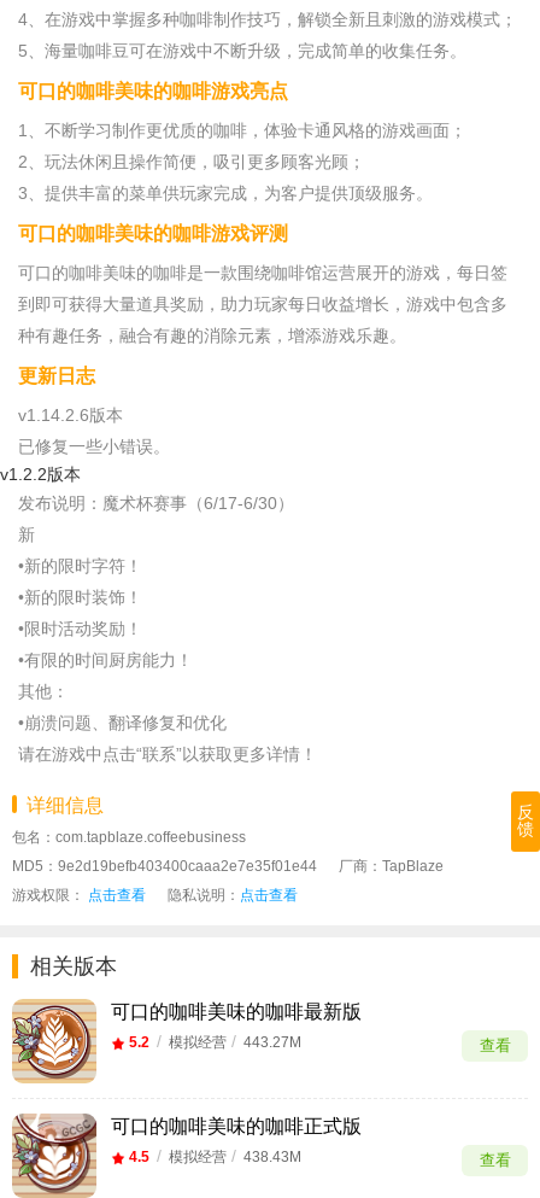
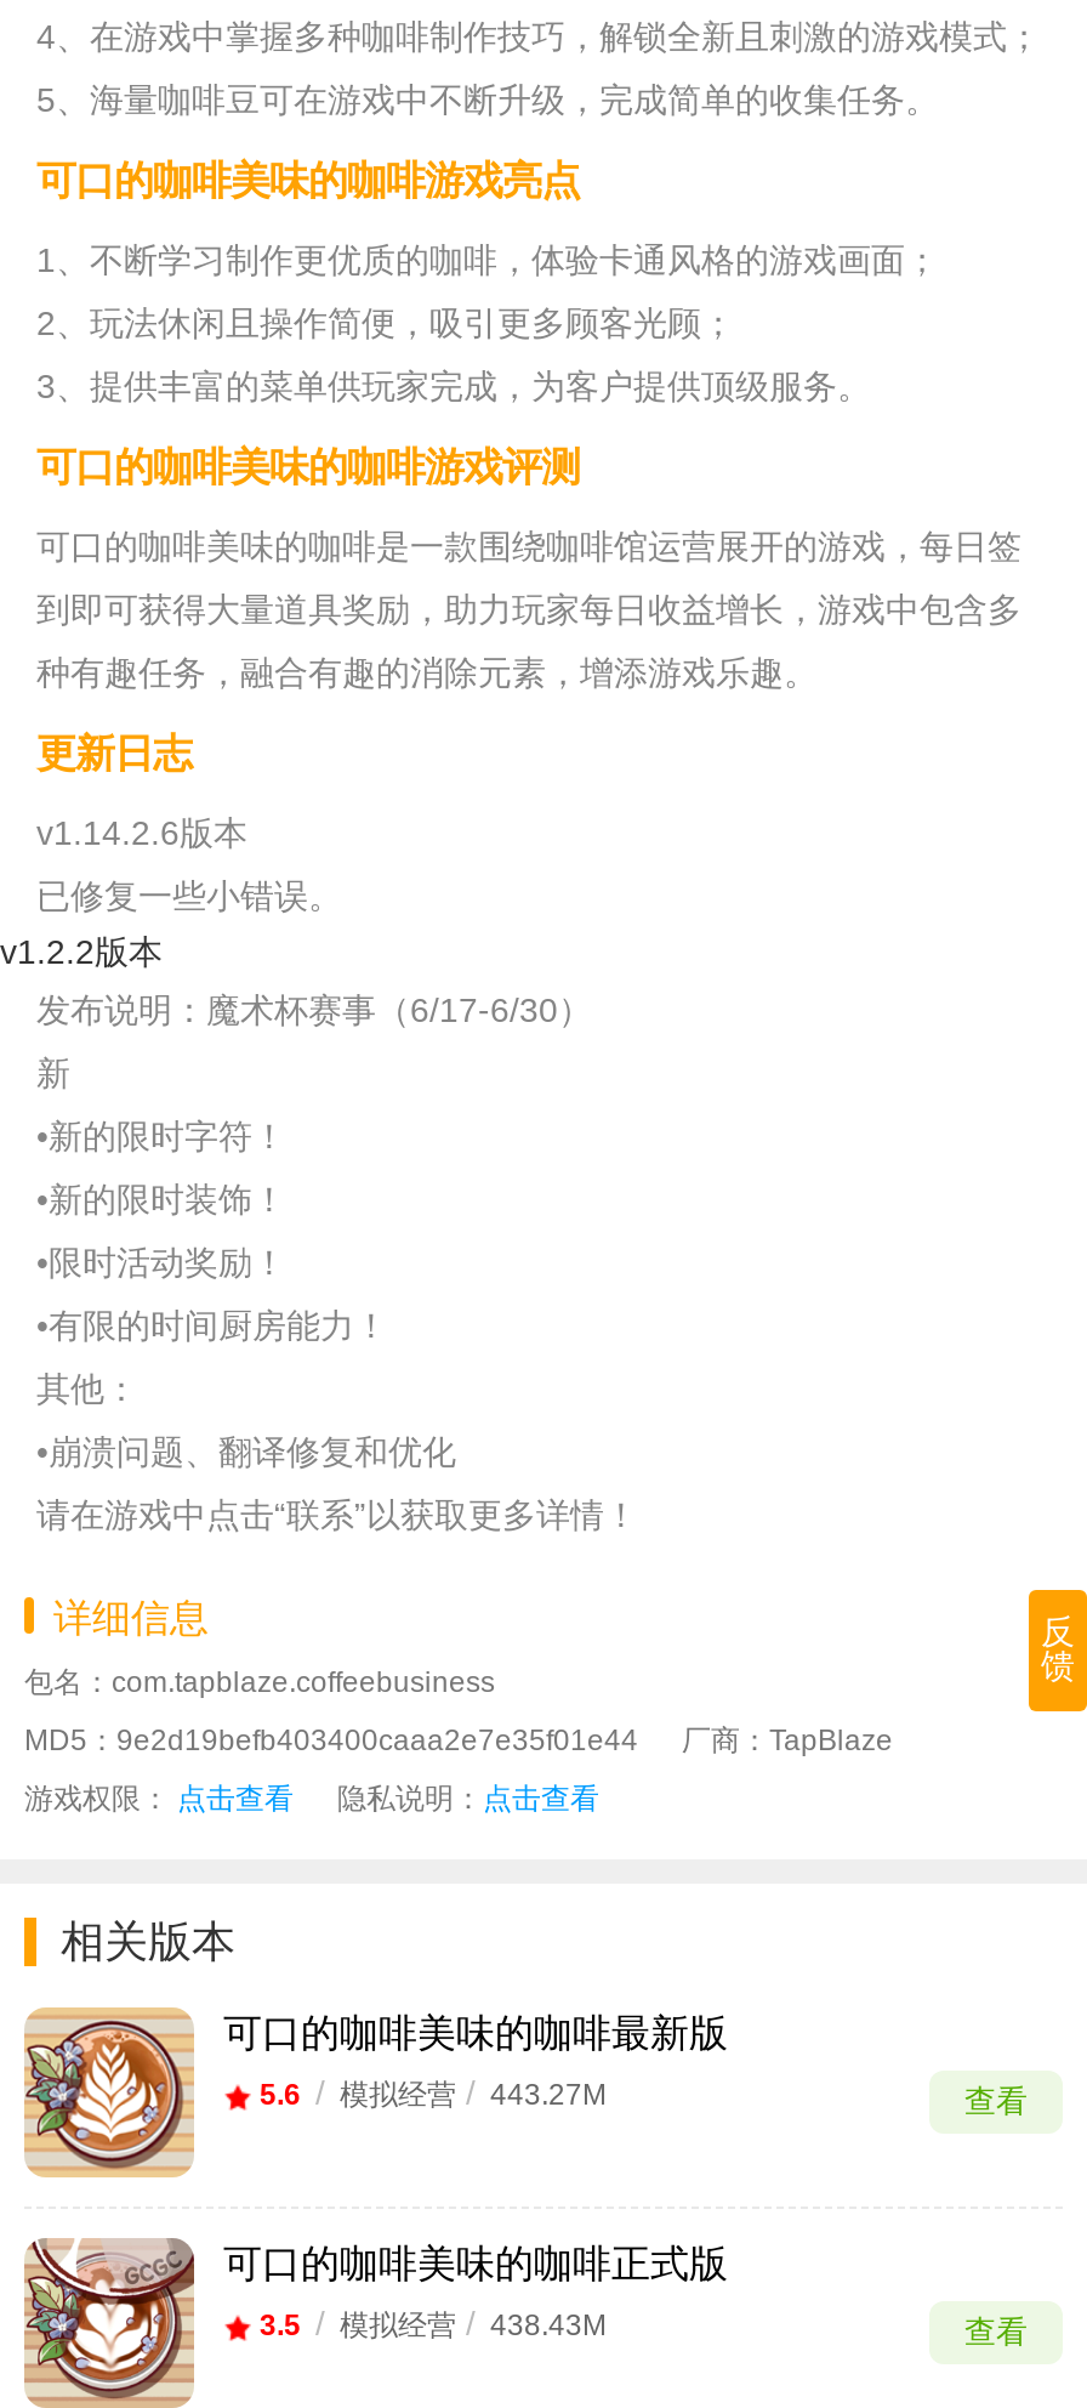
[129,1031,301,1051] 5.2 / 模拟经营 / 443.27M -> [260,2073,607,2111] 5.6 / 模拟经营 / 443.27M
[129,1146,301,1165] 4.5 / 模拟经营 / 438.43M -> [260,2303,607,2342] 3.5 / 模拟经营 / 438.43M

